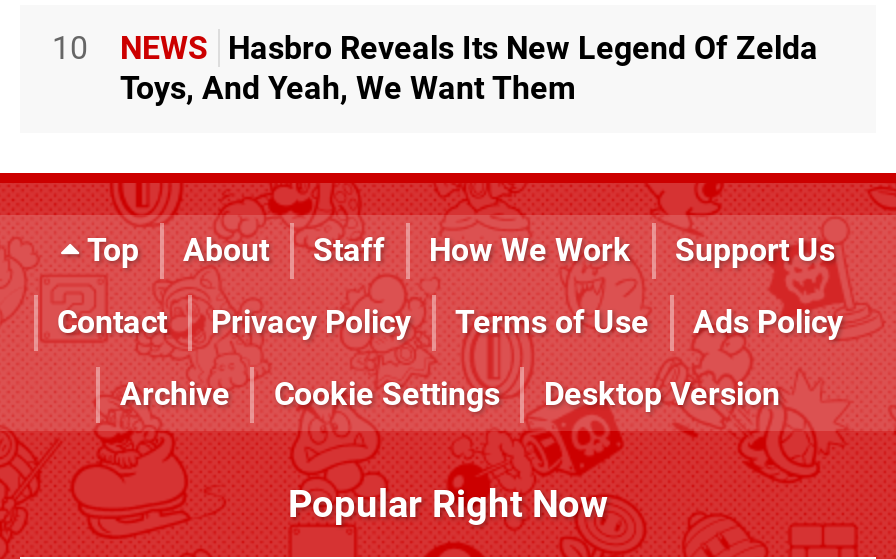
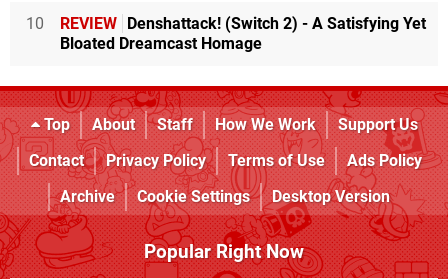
[120,30,818,108] NEWS Hasbro Reveals Its New Legend Of Zelda | Toys, And Yeah, We Want Them -> [60,14,426,53] REVIEW Denshattack! (Switch 2) - A Satisfying Yet | Bloated Dreamcast Homage

